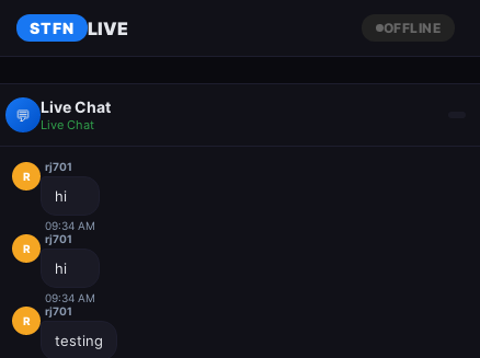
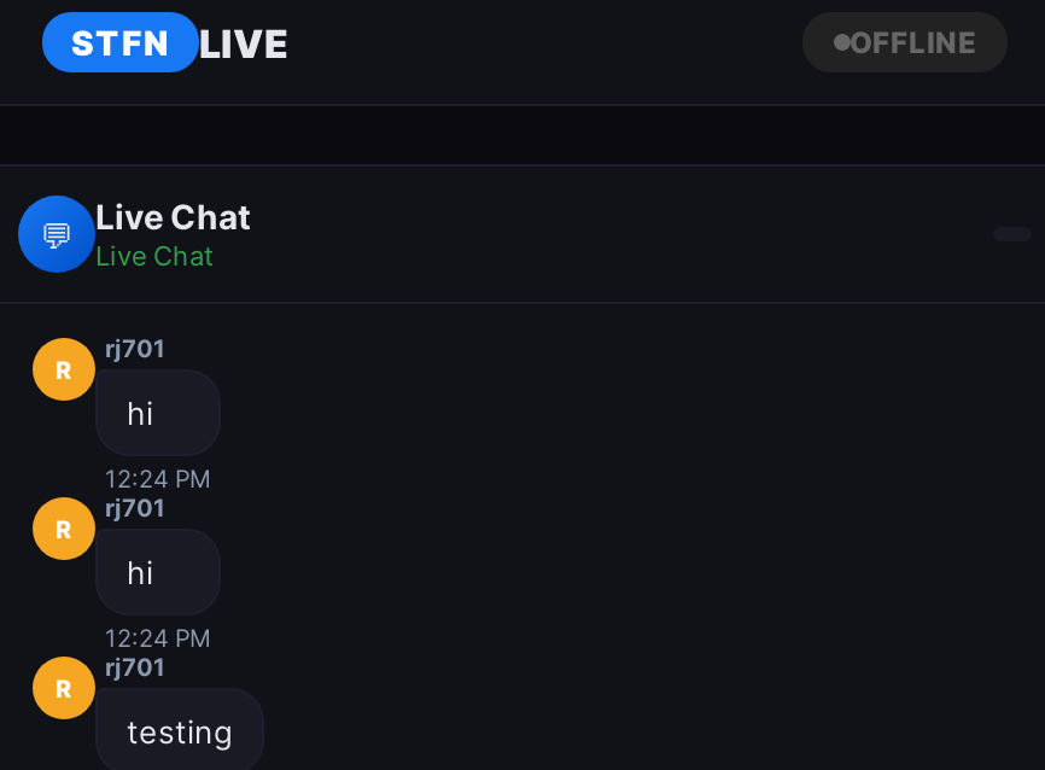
[45,219,95,232] 09:34 AM -> [105,463,211,492] 12:24 PM
[45,291,95,304] 09:34 AM -> [105,623,211,652] 12:24 PM

